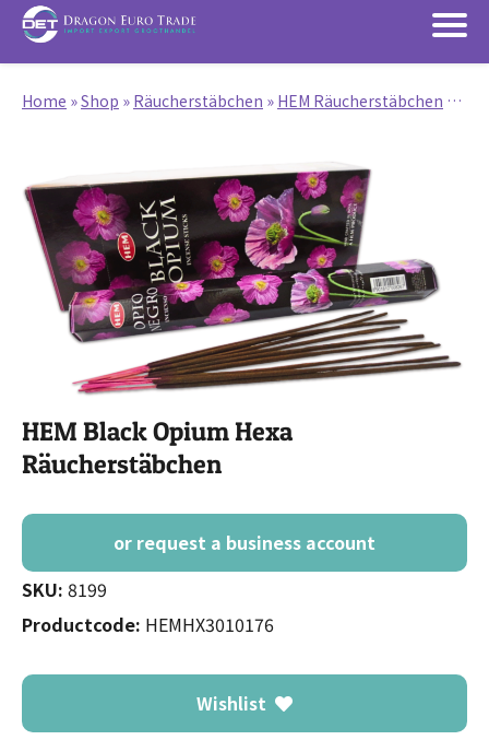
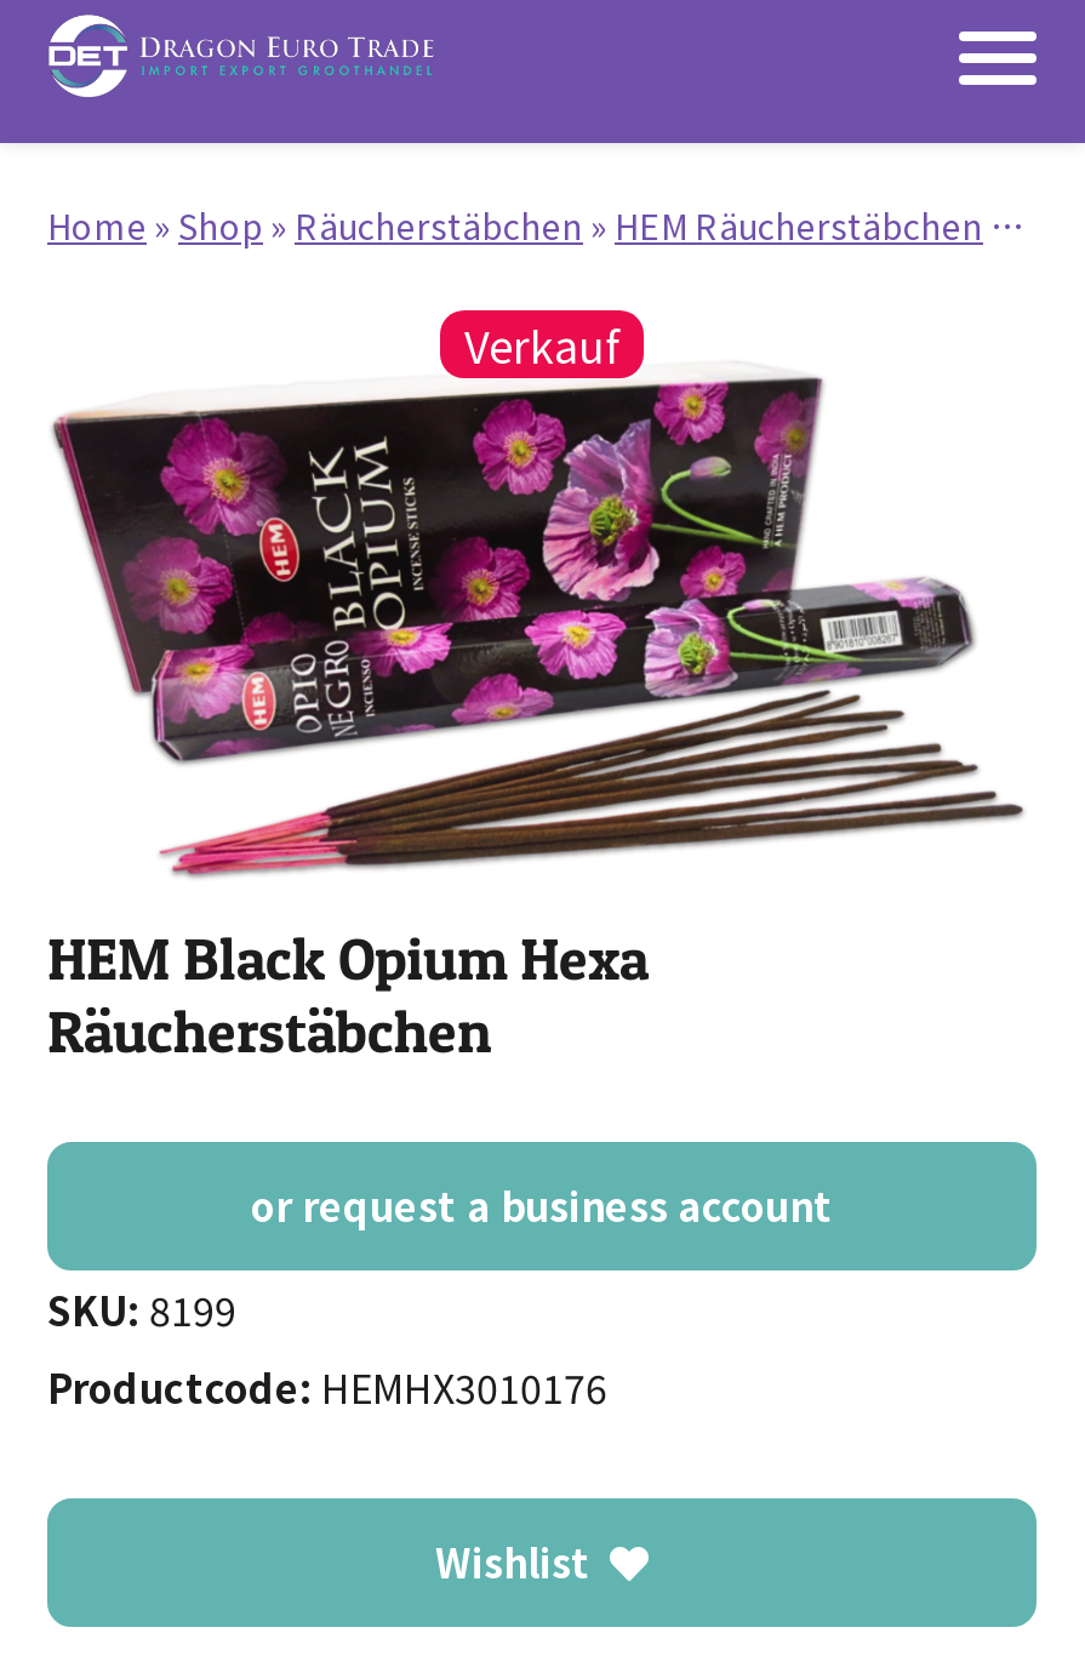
none -> [464,313,619,376] Verkauf

